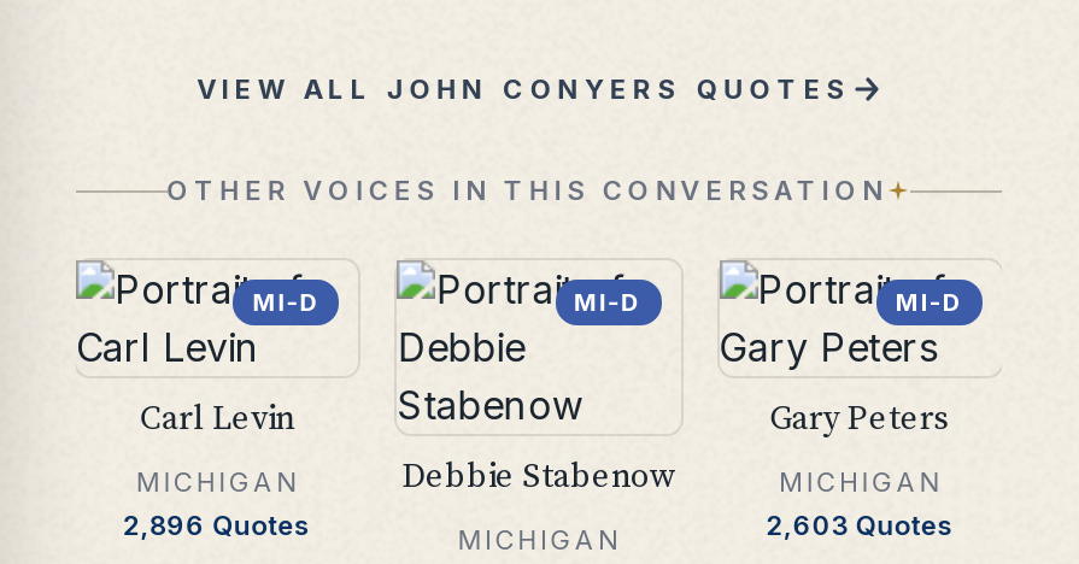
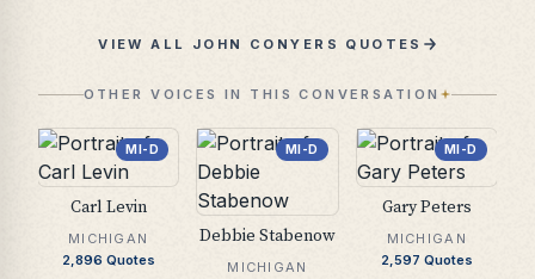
[766,509,954,542] 2,603 Quotes -> [381,252,473,268] 2,597 Quotes

